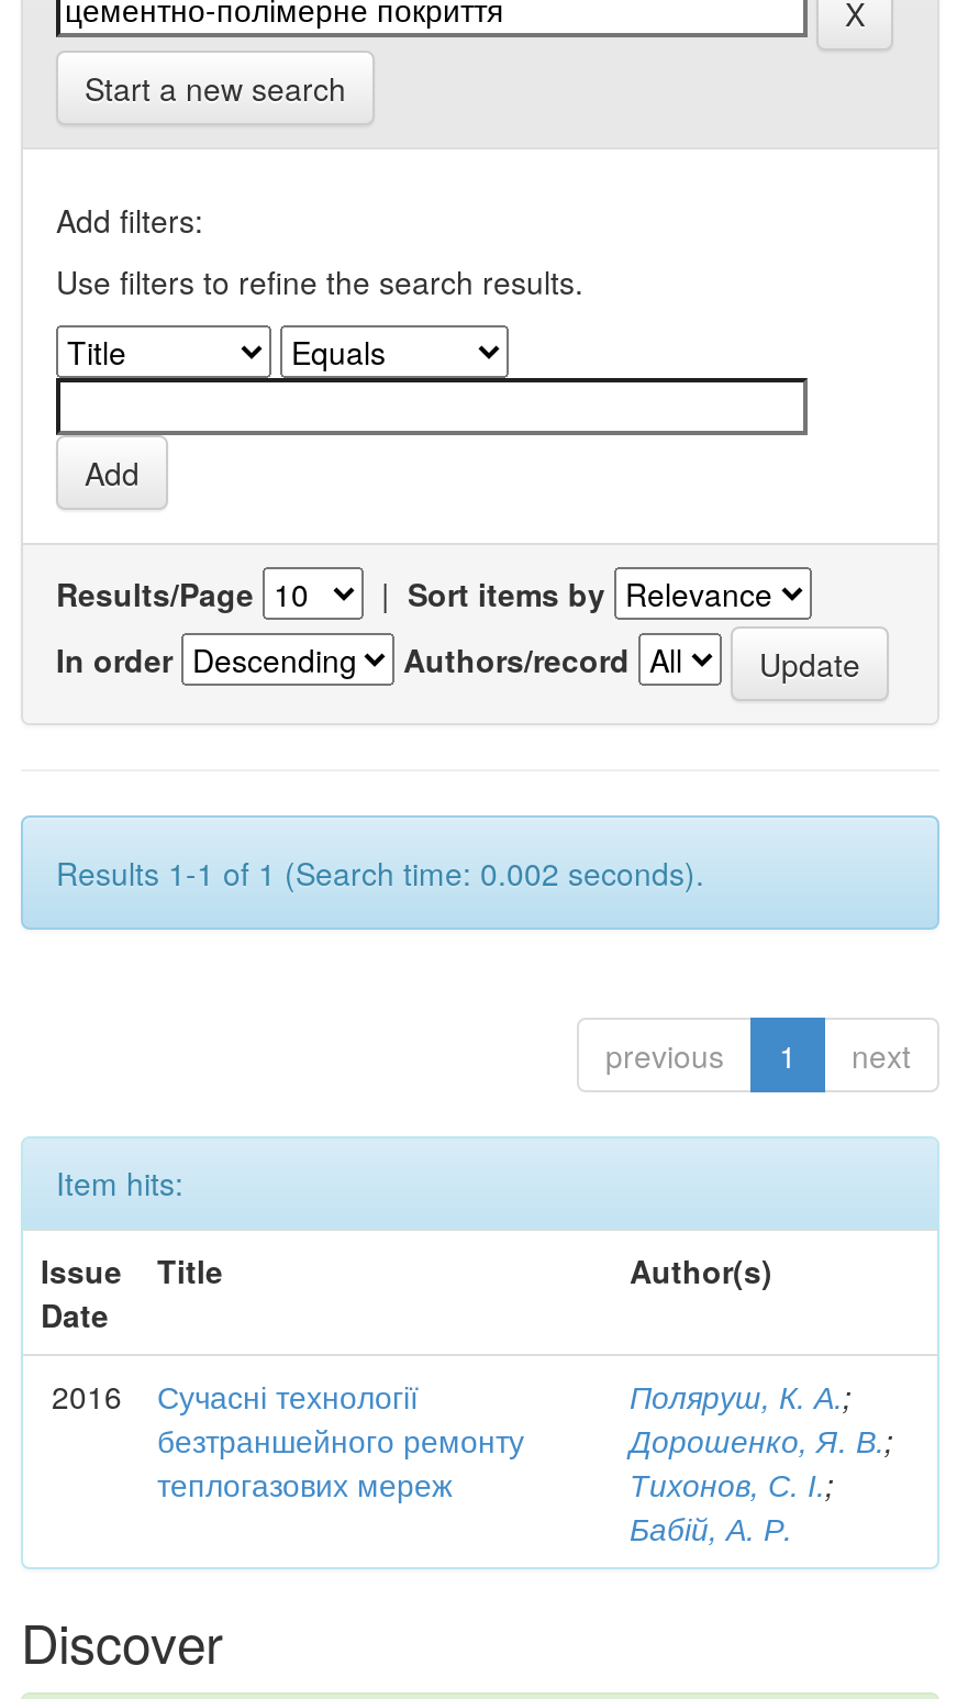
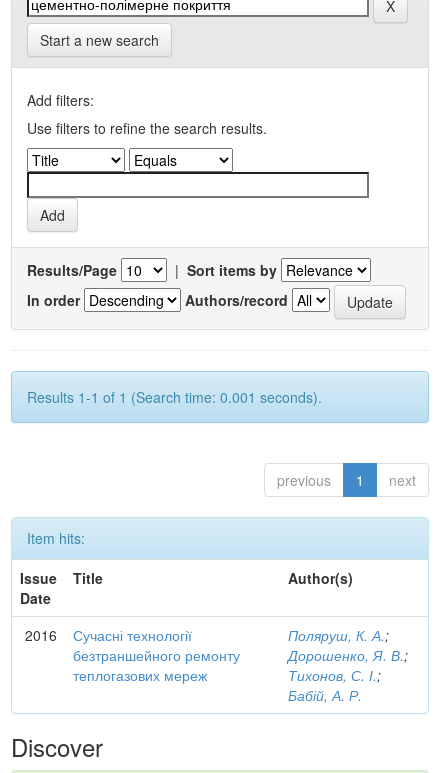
[56,851,704,895] Results 1-1 of 1 (Search time: 0.002 seconds). -> [27,387,322,407] Results 1-1 of 1 (Search time: 0.001 seconds).

